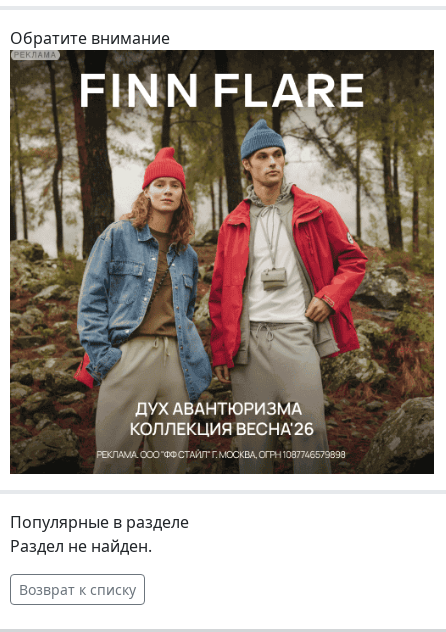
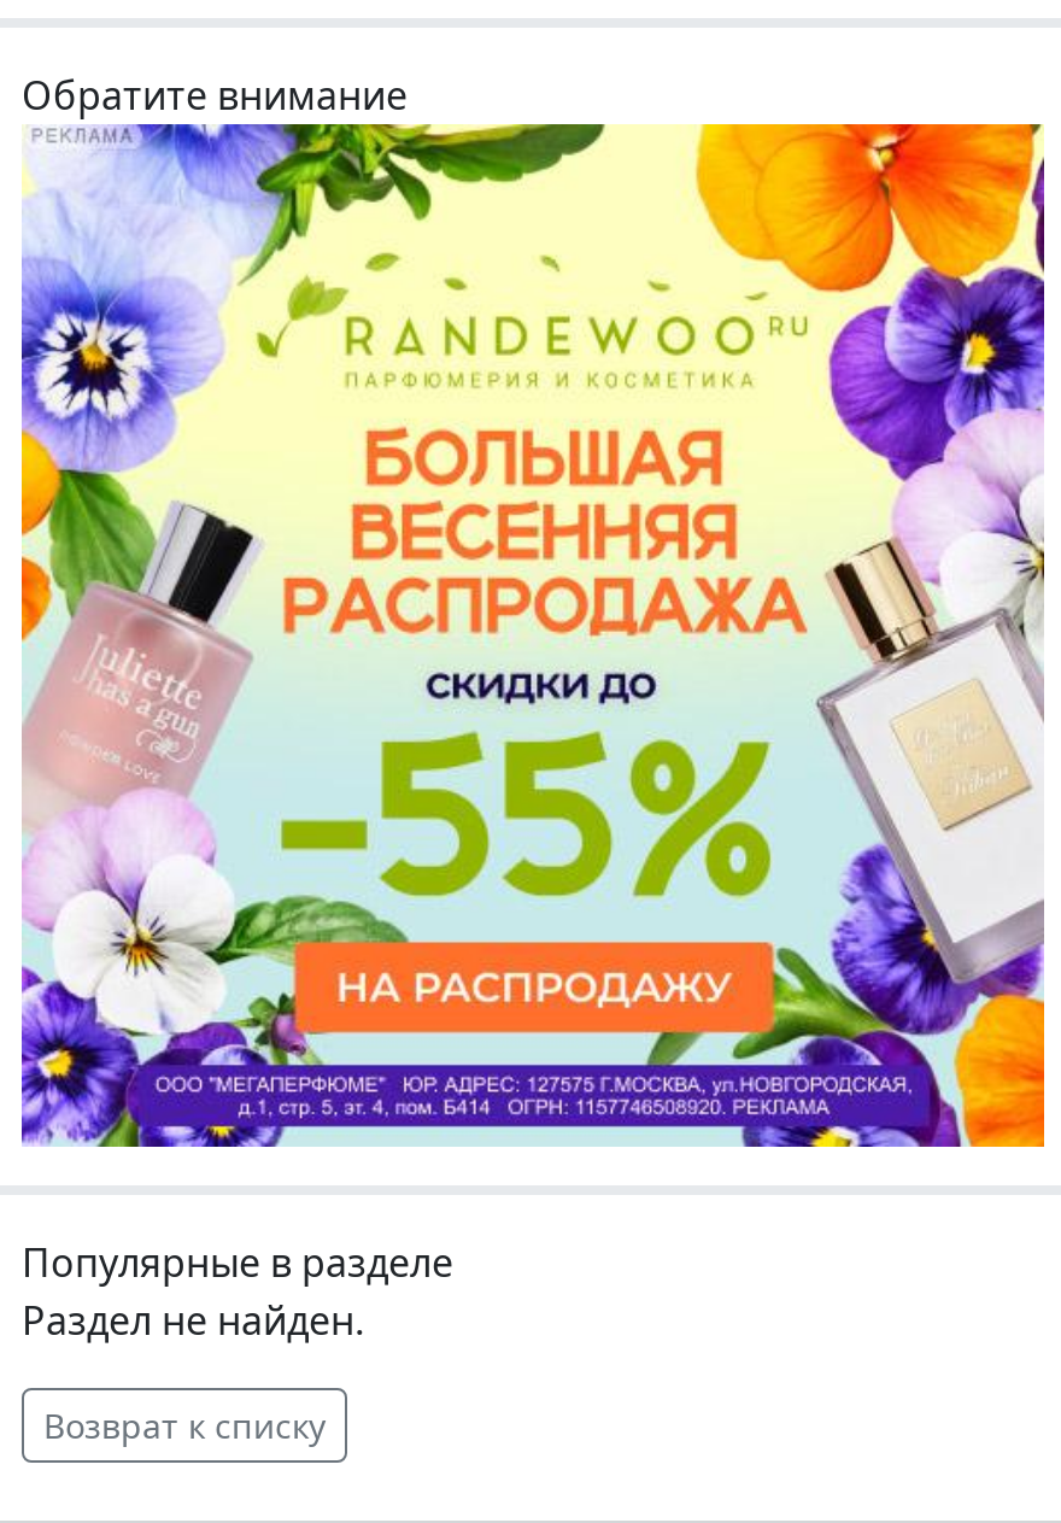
[9,49,435,475] [image] -> [19,122,1047,1149] [image]

